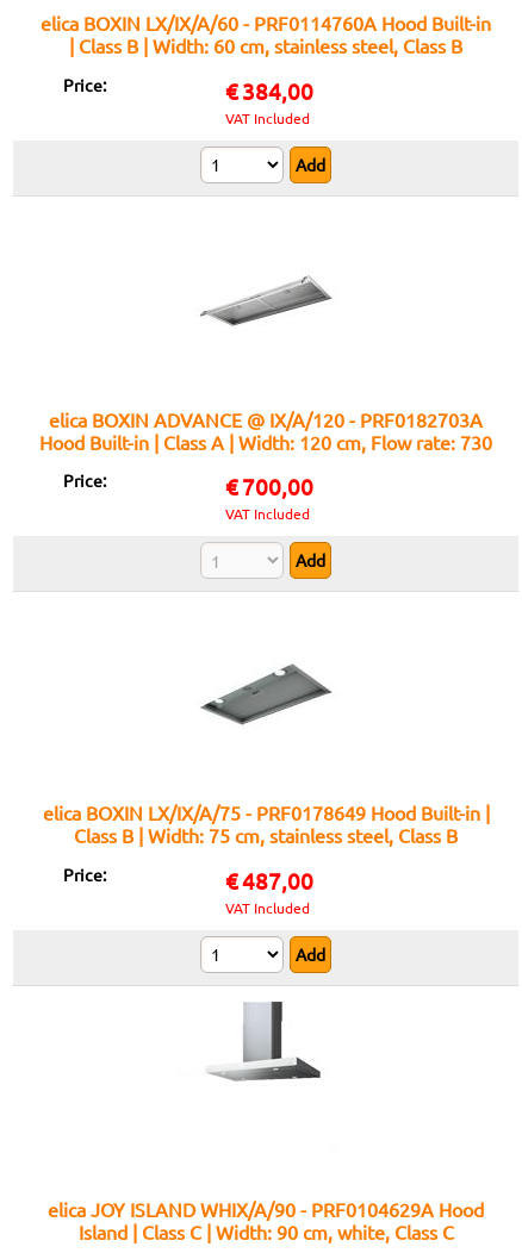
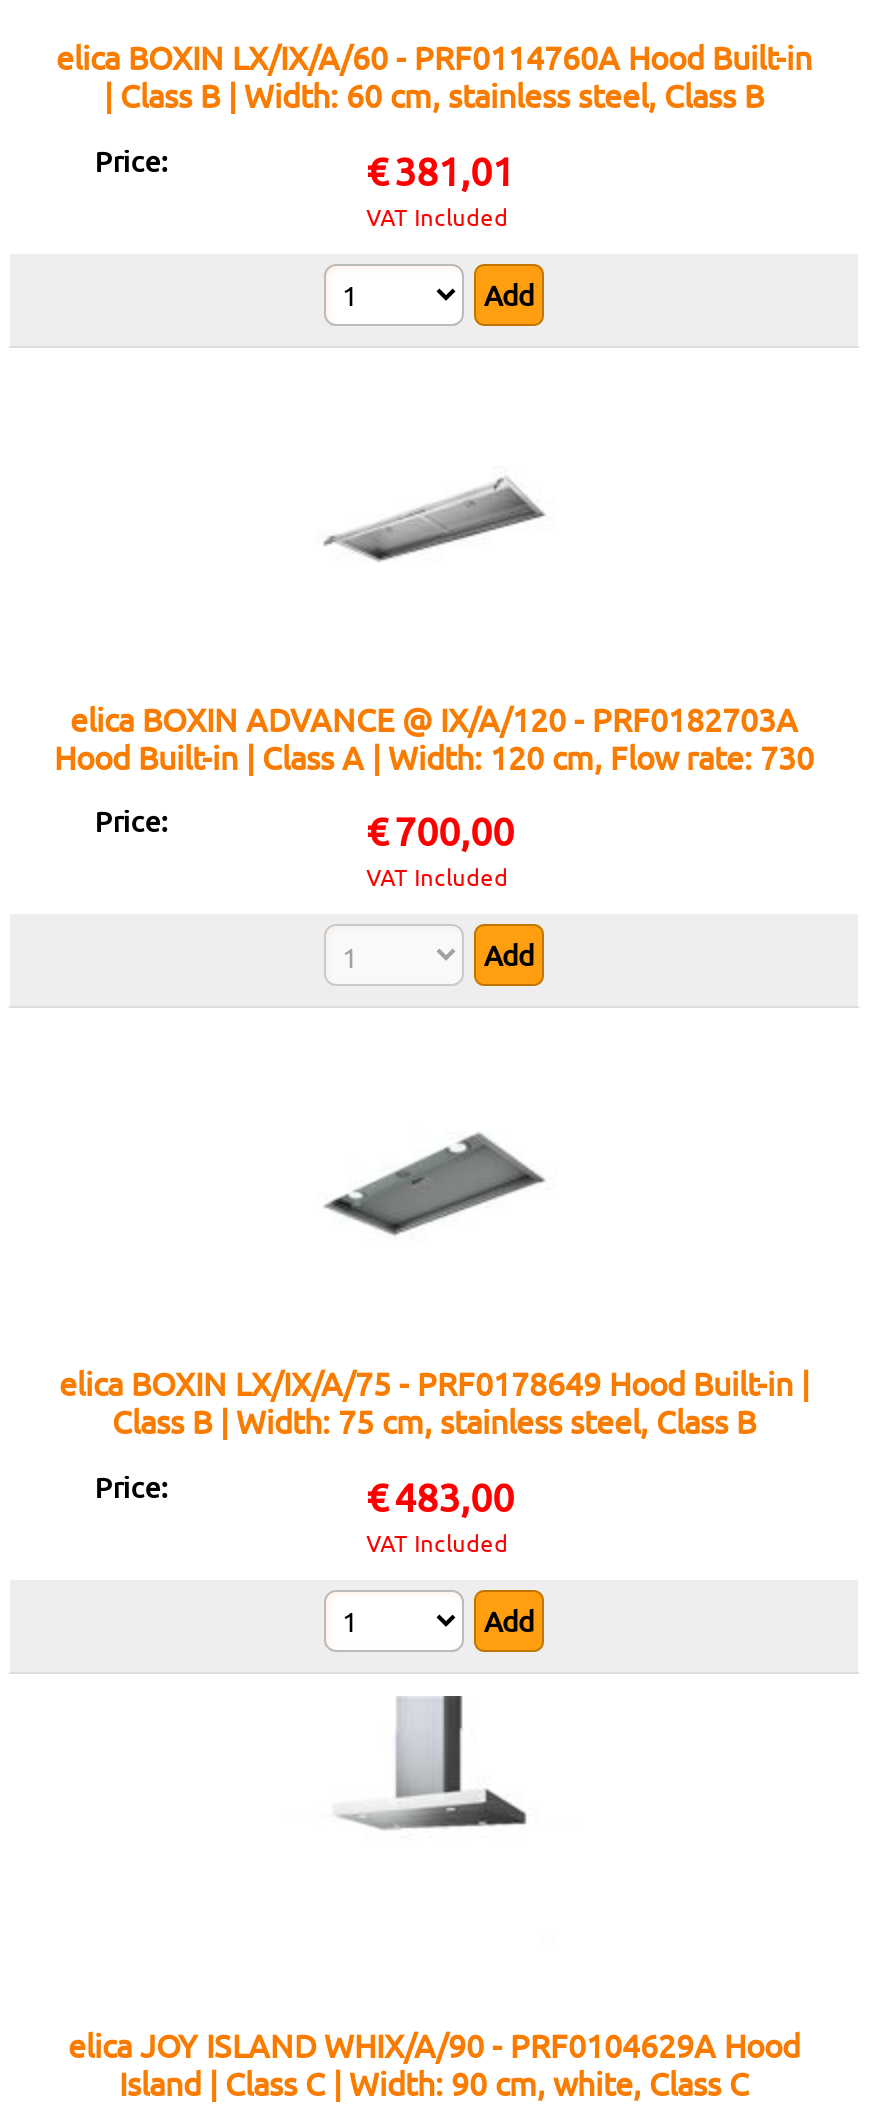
[225,76,314,104] € 384,00 -> [366,145,514,193] € 381,01
[225,866,314,894] € 487,00 -> [366,1472,514,1520] € 483,00

